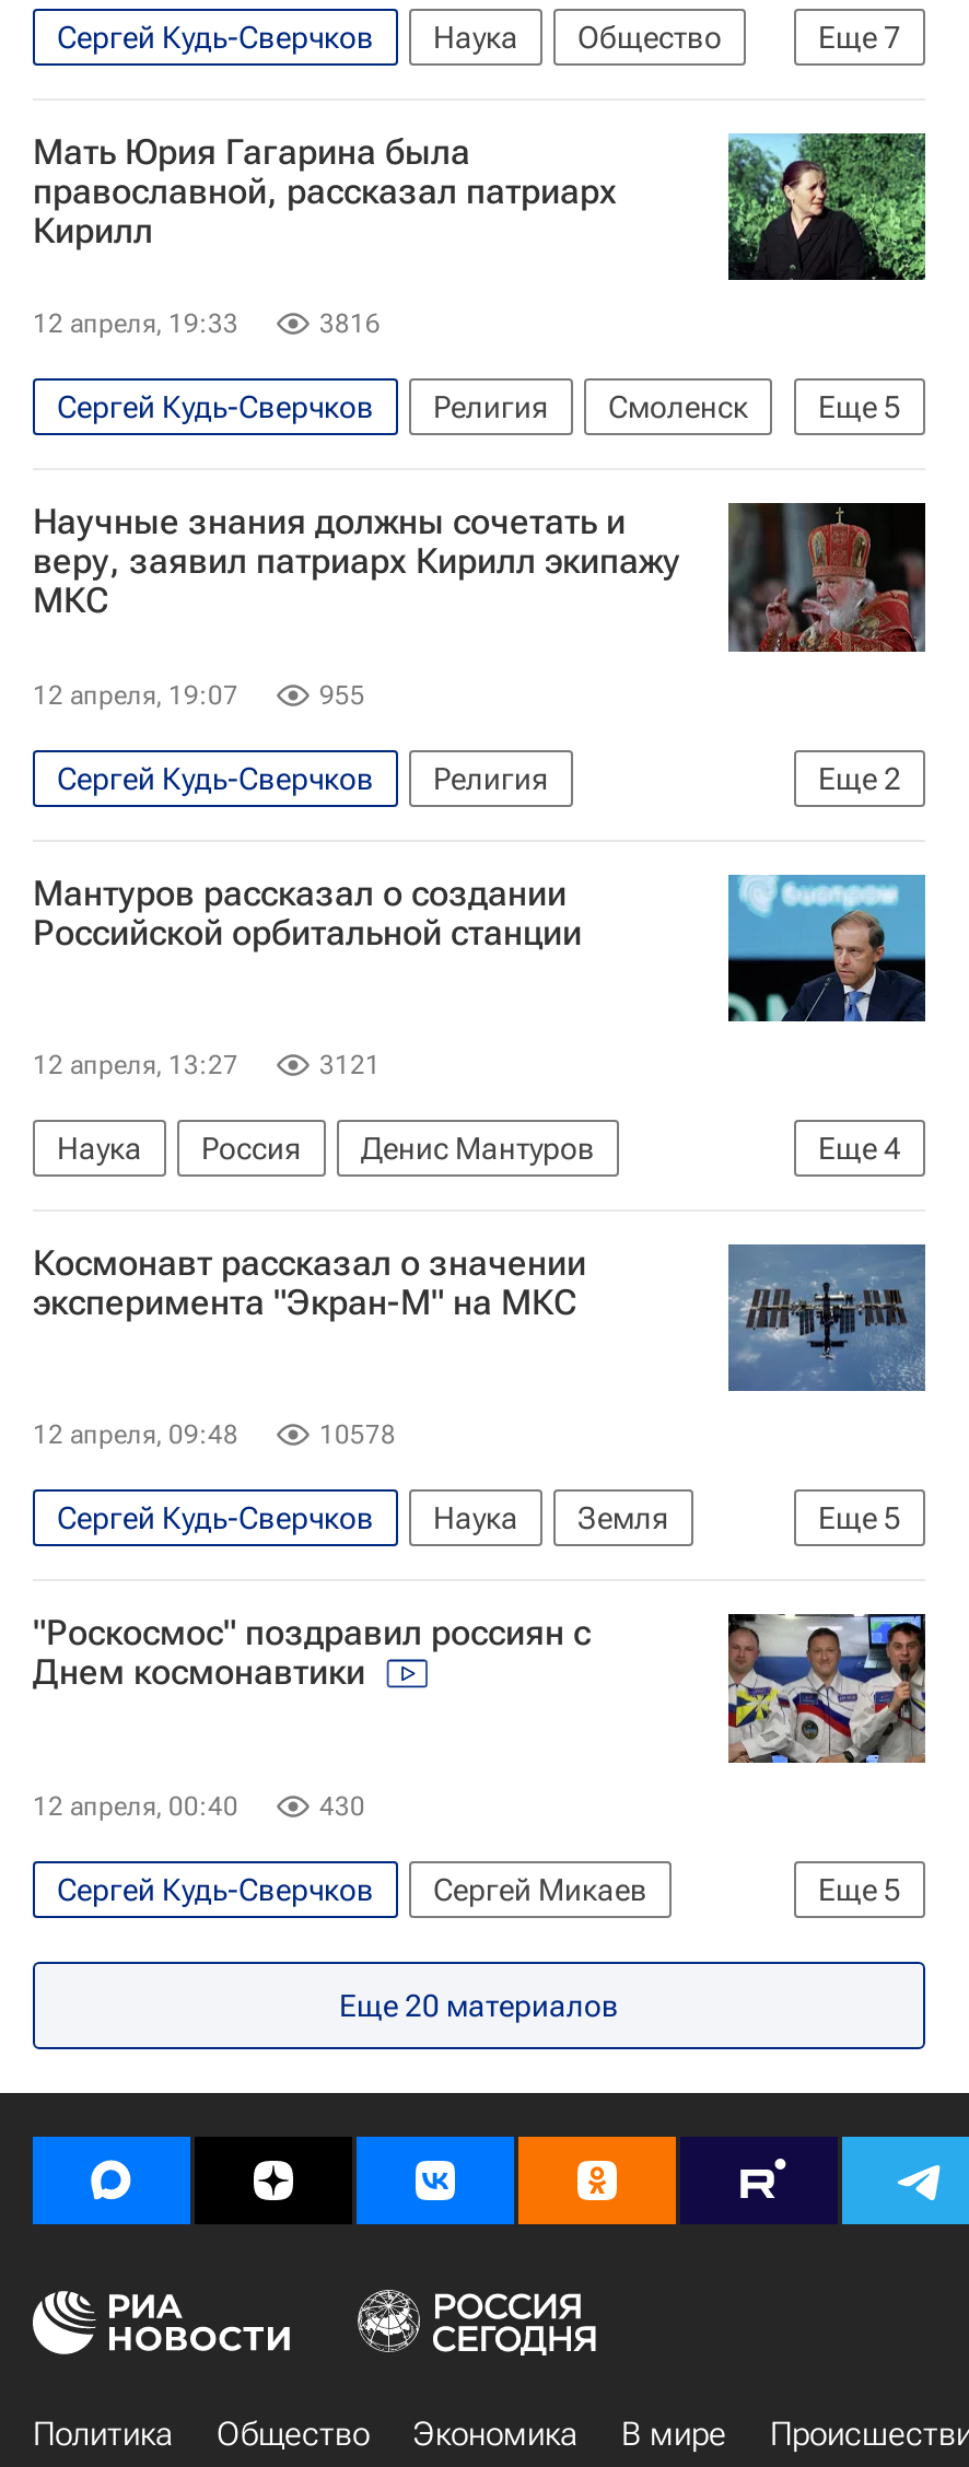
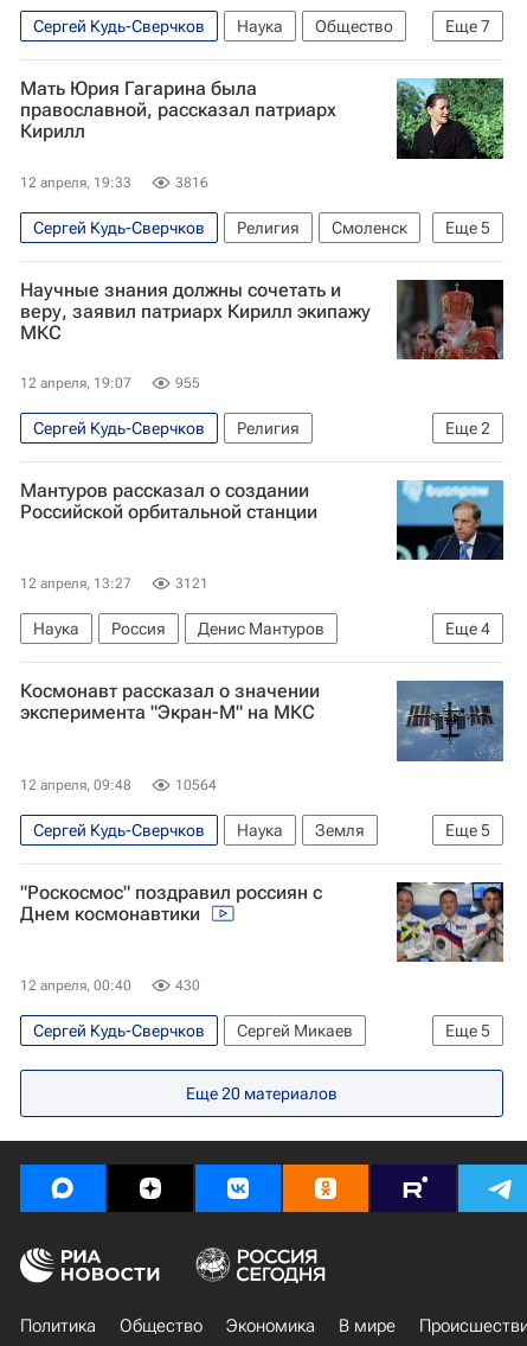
[319,1419,396,1450] 10578 -> [175,776,217,793] 10564

